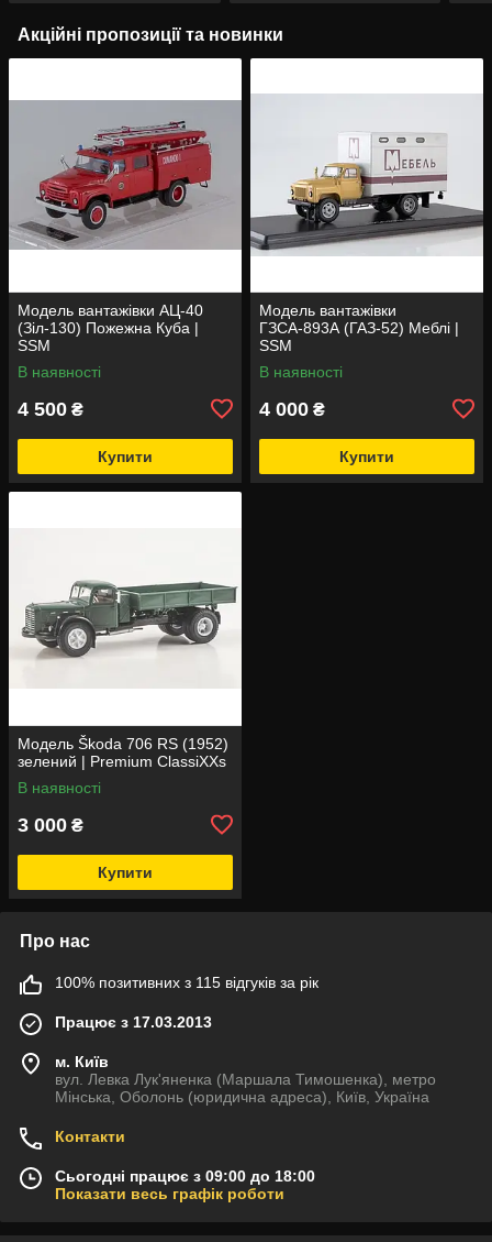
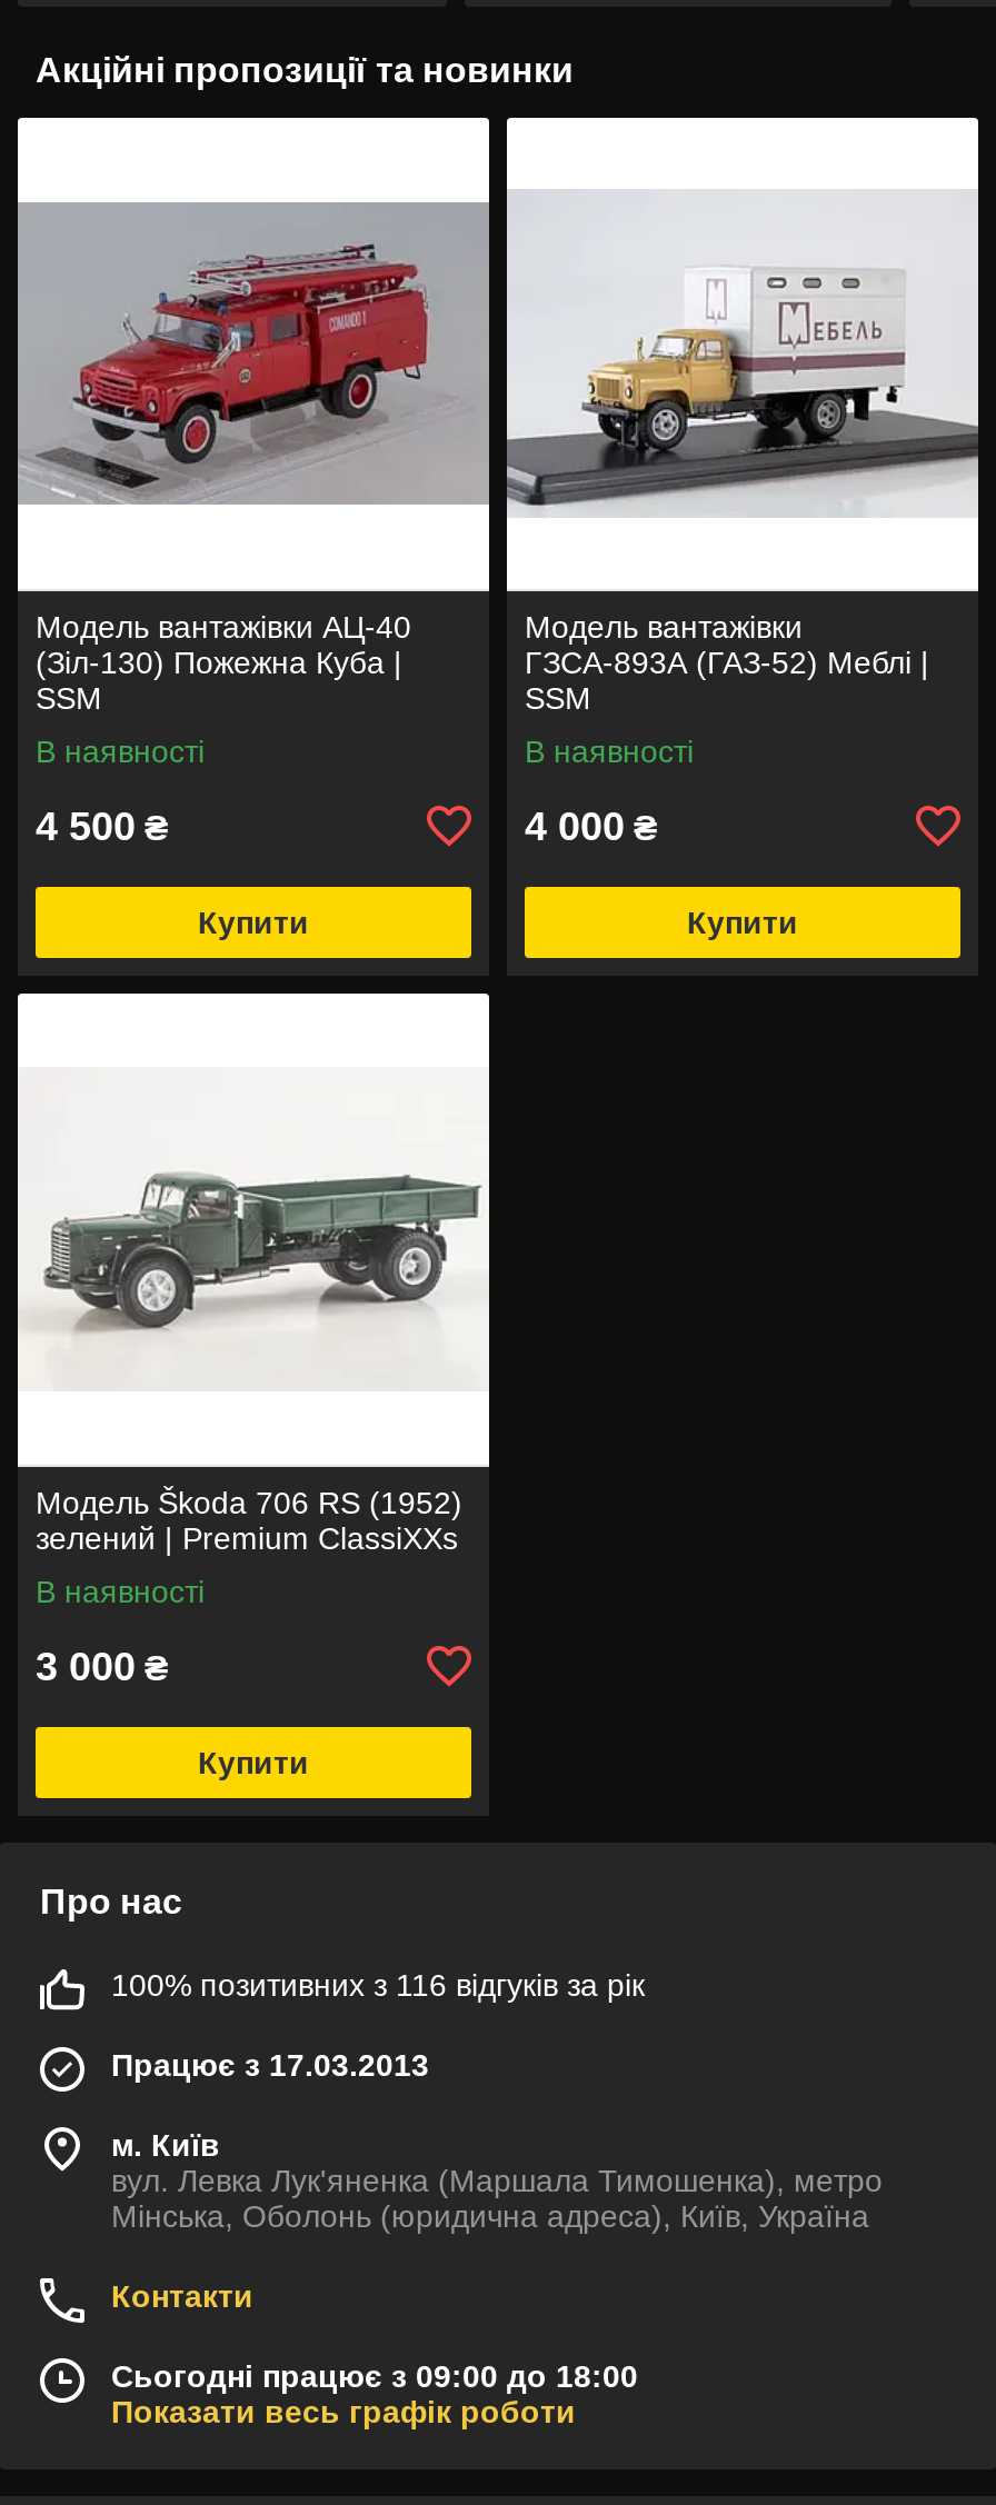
[55,974,318,991] 100% позитивних з 115 відгуків за рік -> [111,1967,645,2003] 100% позитивних з 116 відгуків за рік

